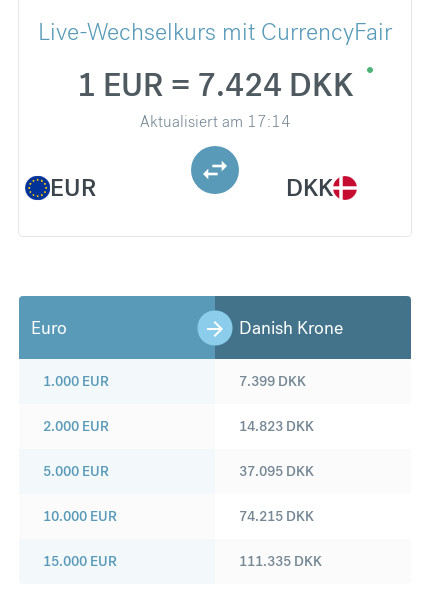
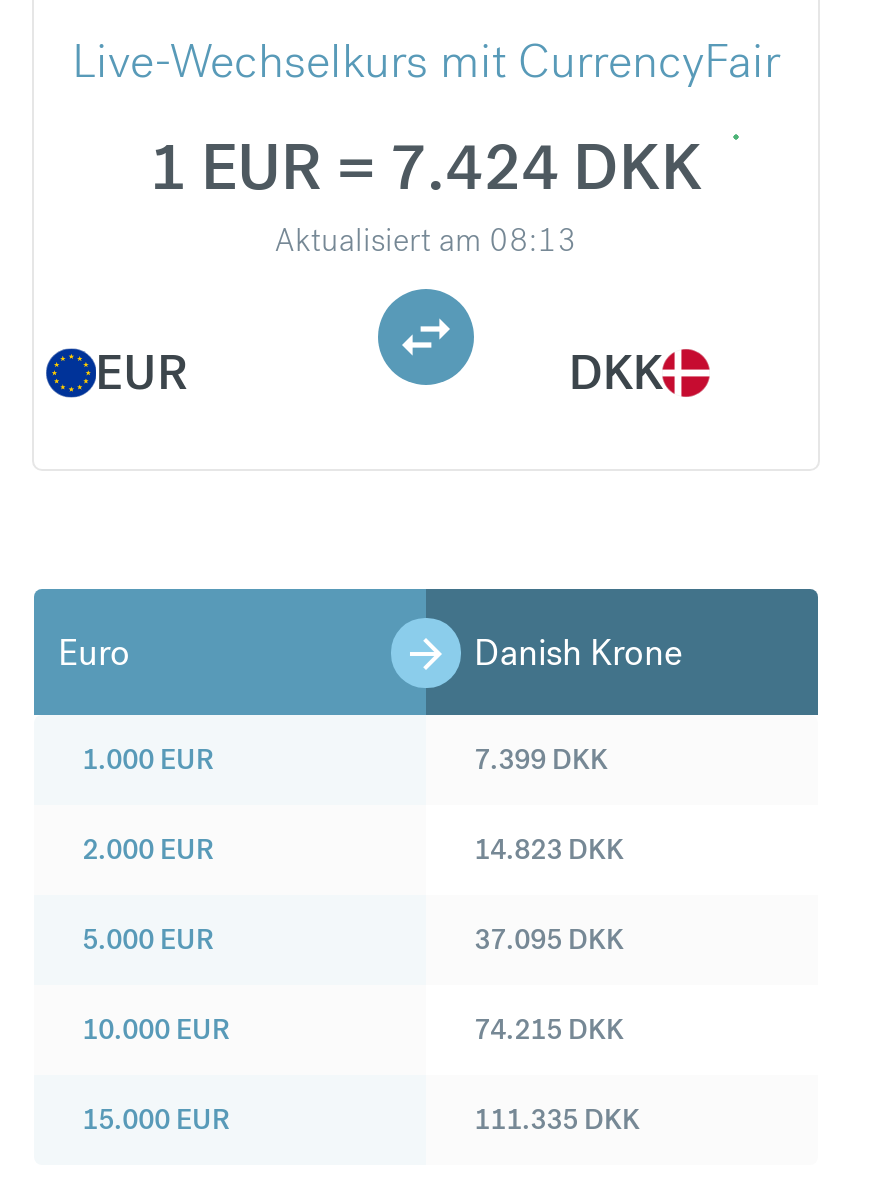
[139,111,290,132] Aktualisiert am 17:14 -> [275,219,577,261] Aktualisiert am 08:13

